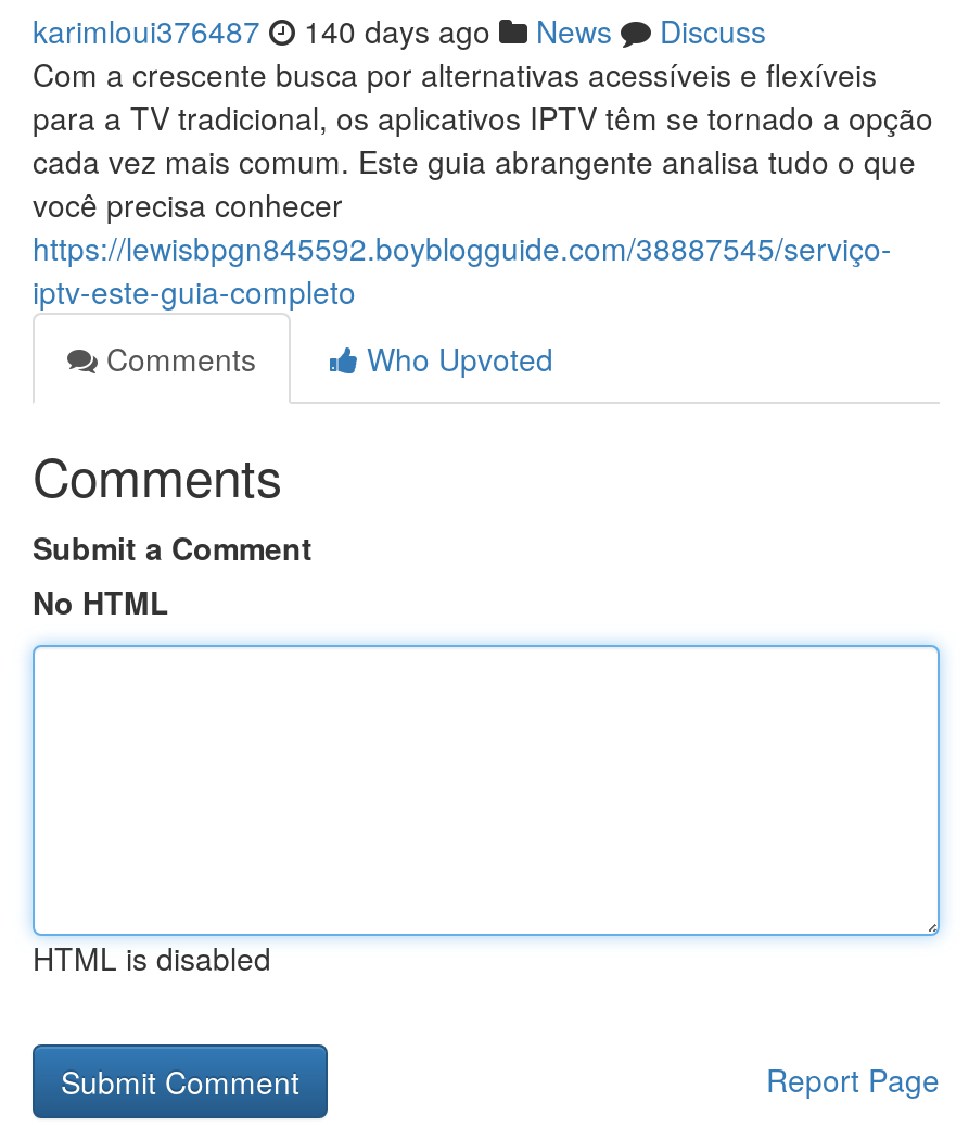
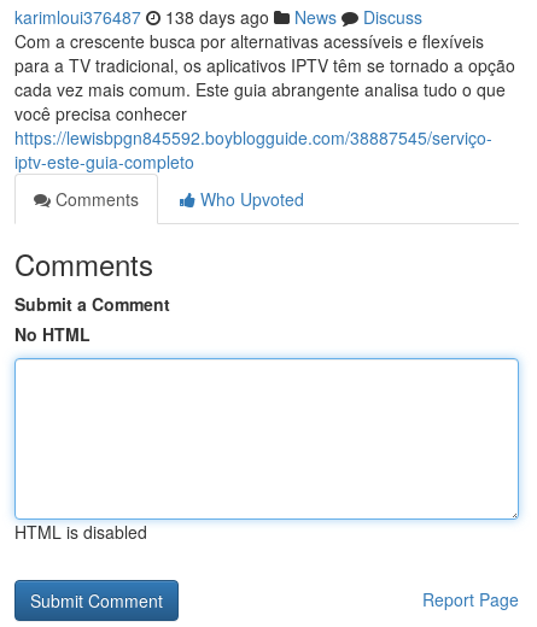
[33,9,766,52] karimloui376487 140 days ago News Discuss -> [14,5,422,29] karimloui376487 138 days ago News Discuss

